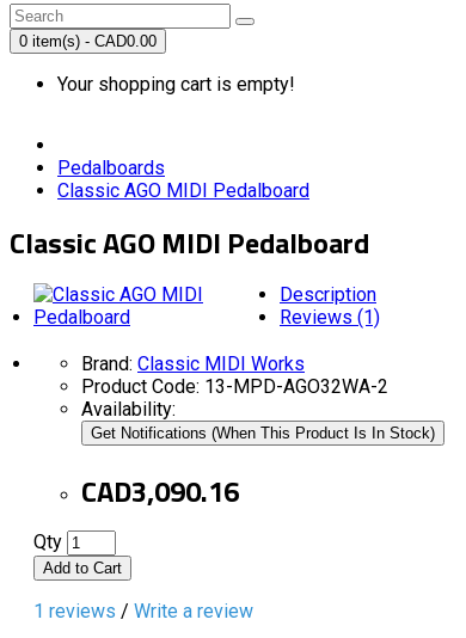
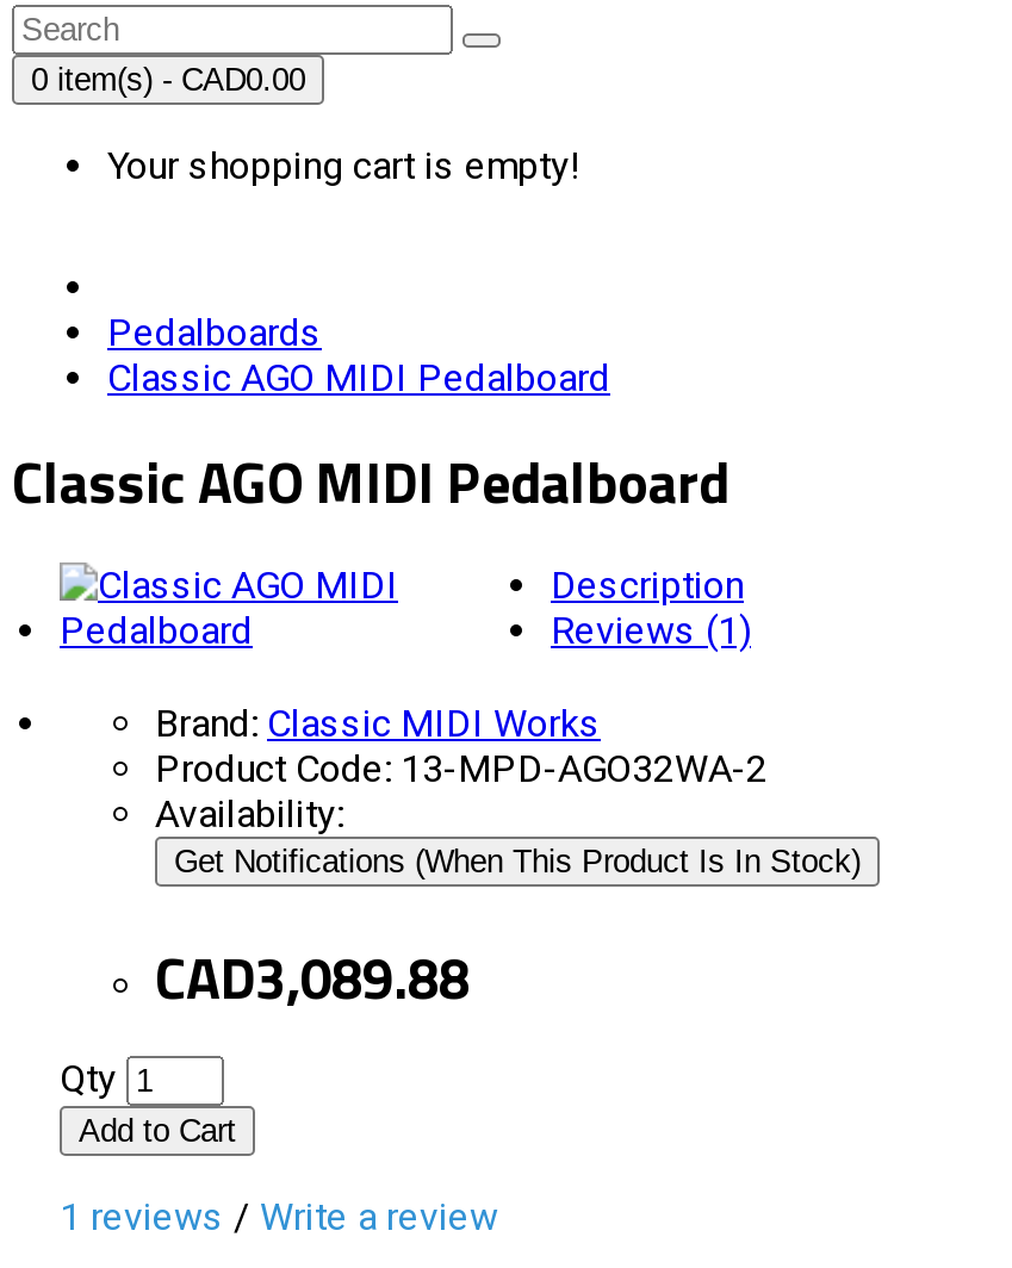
[81,469,239,512] CAD3,090.16 -> [155,934,470,1020] CAD3,089.88

